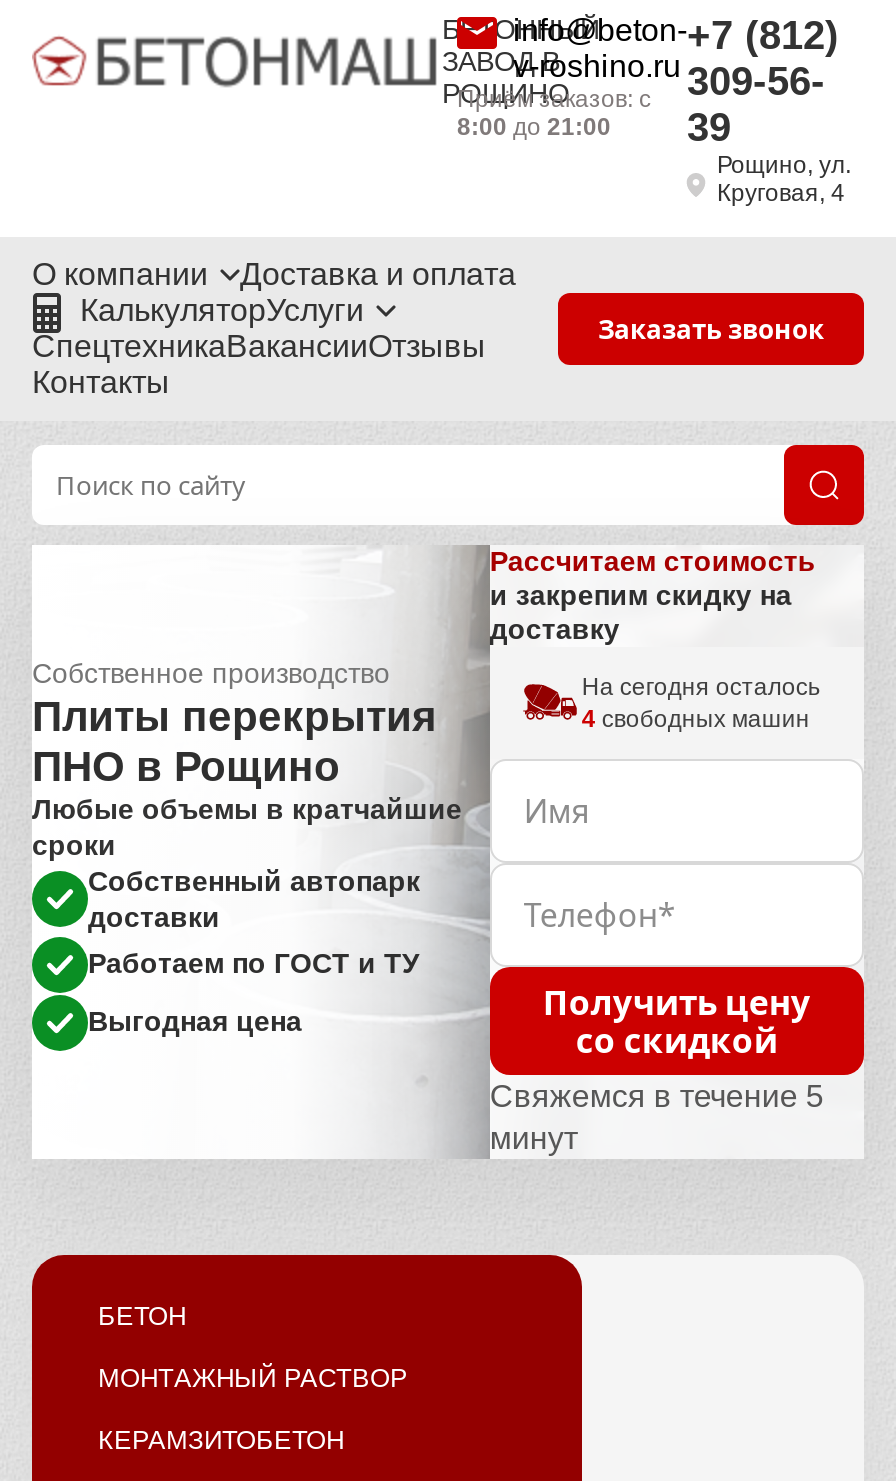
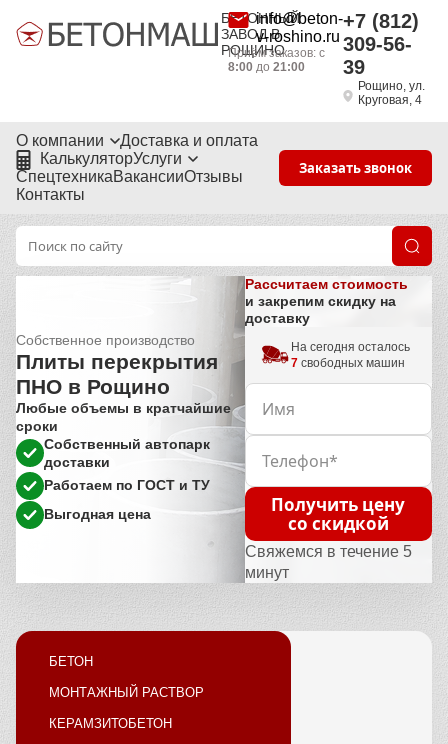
[582,705,810,733] 4 свободных машин -> [291,356,405,370] 7 свободных машин

